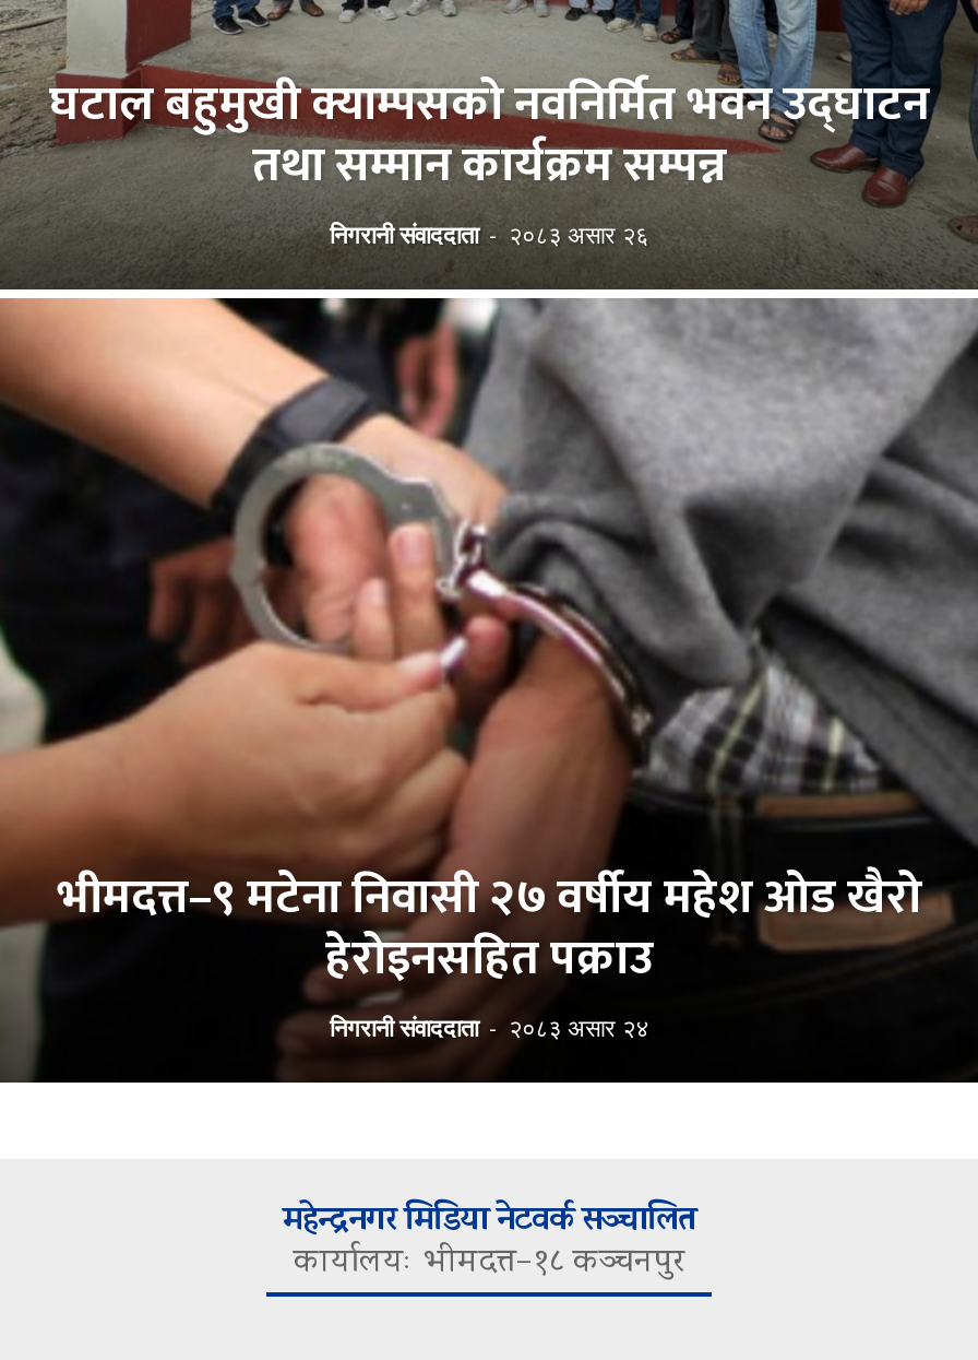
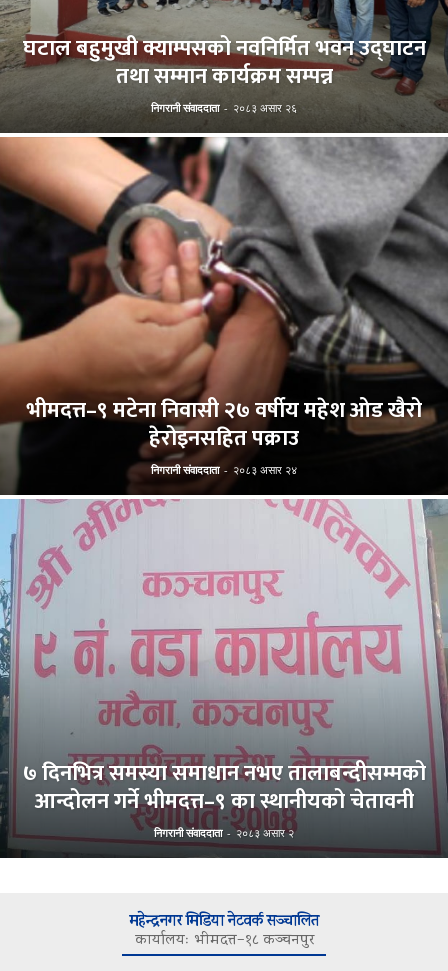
none -> [3,498,445,858] [image] | ७ दिनभित्र समस्या समाधान नभए तालाबन्दीसम्मको | आन्दोलन गर्ने भीमदत्त–९ का स्थानीयको चेतावनी | निगरानी संवाददाता - २०८३ असार २

